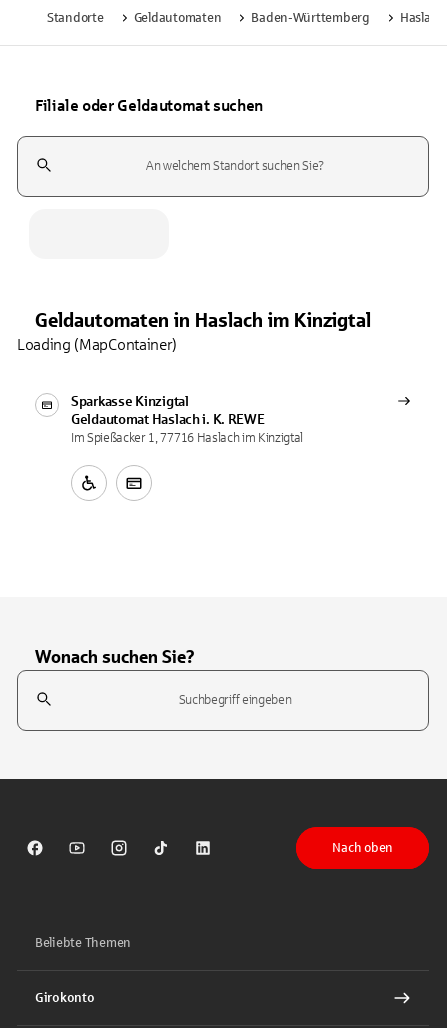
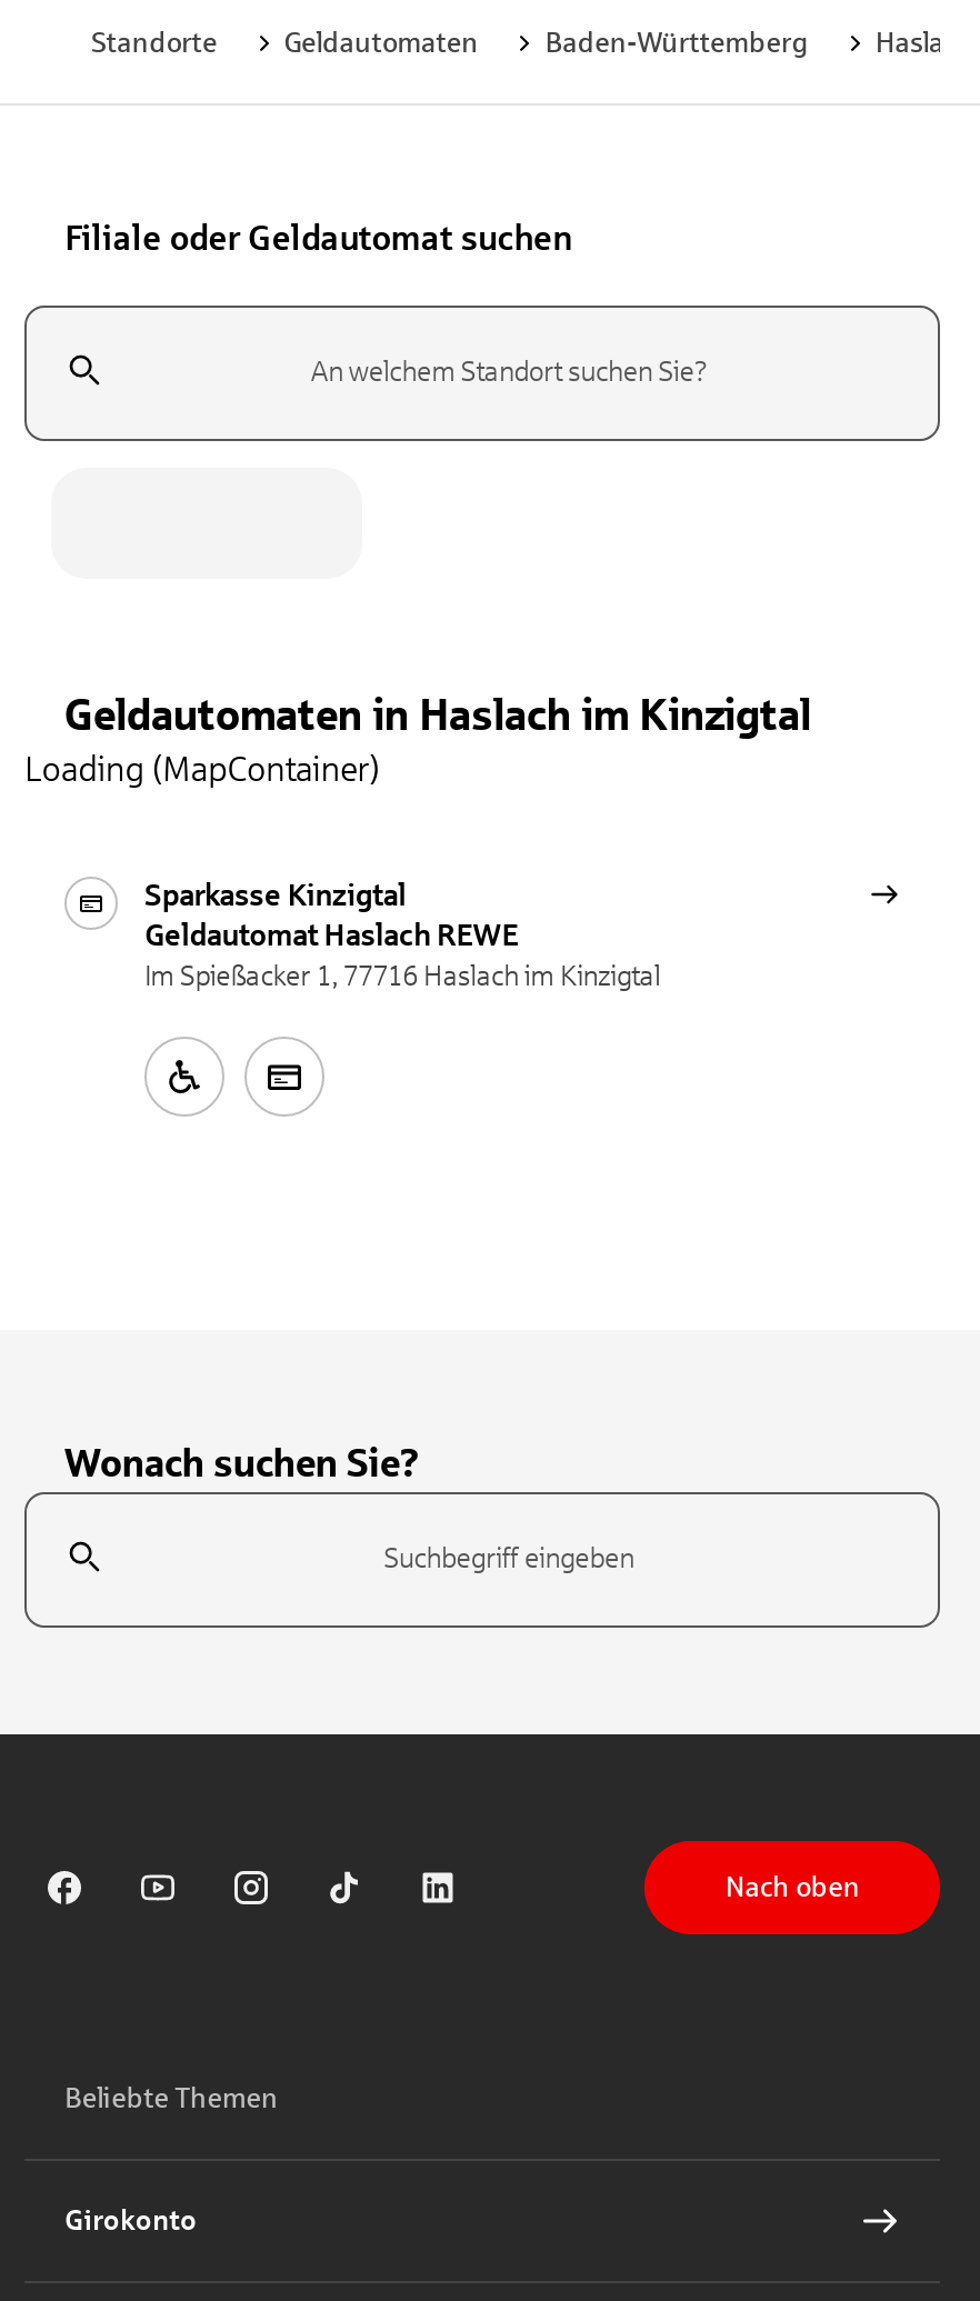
[71,412,265,427] Geldautomat Haslach i. K. REWE -> [144,918,518,952] Geldautomat Haslach REWE

